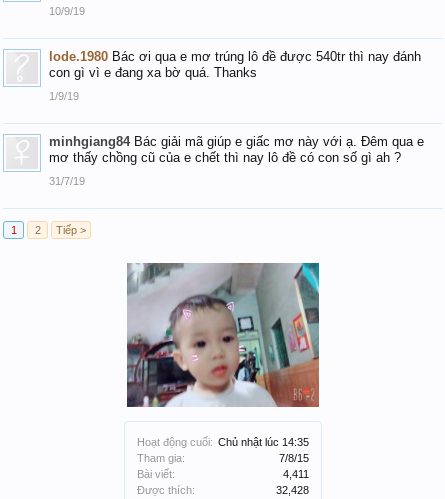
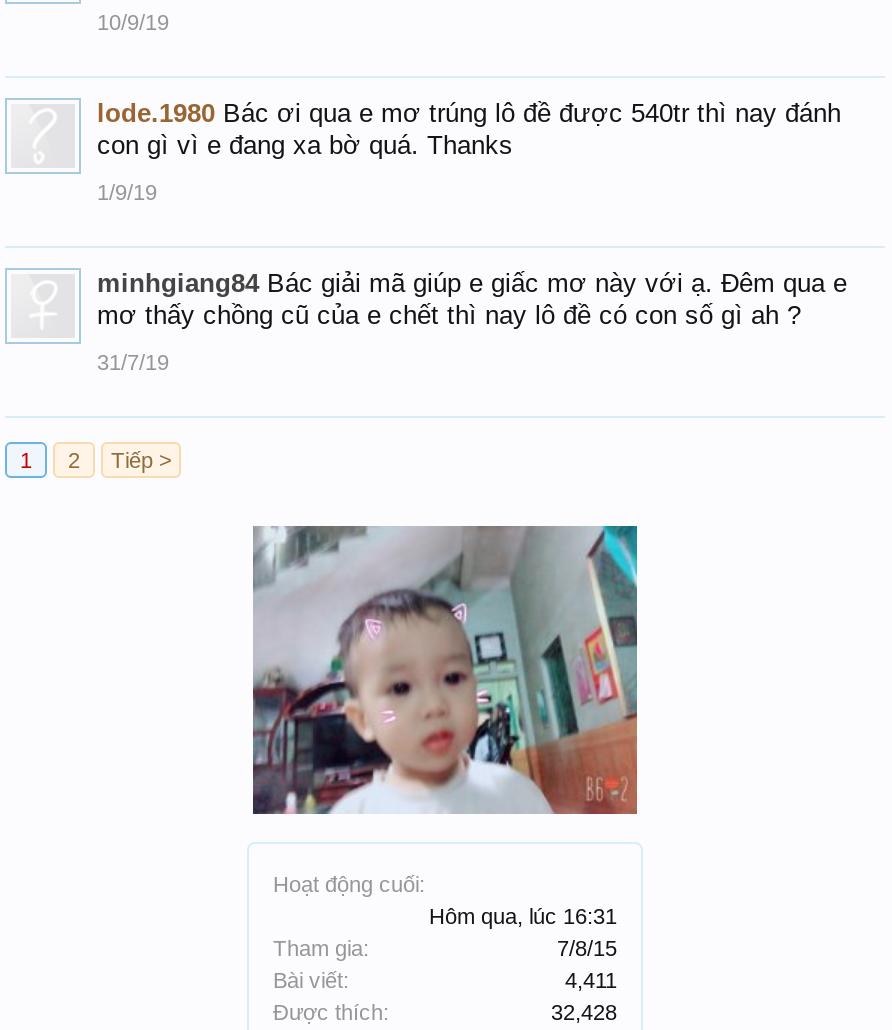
[137,436,309,448] Hoạt động cuối: Chủ nhật lúc 14:35 -> [273,872,617,928] Hoạt động cuối: | Hôm qua, lúc 16:31

